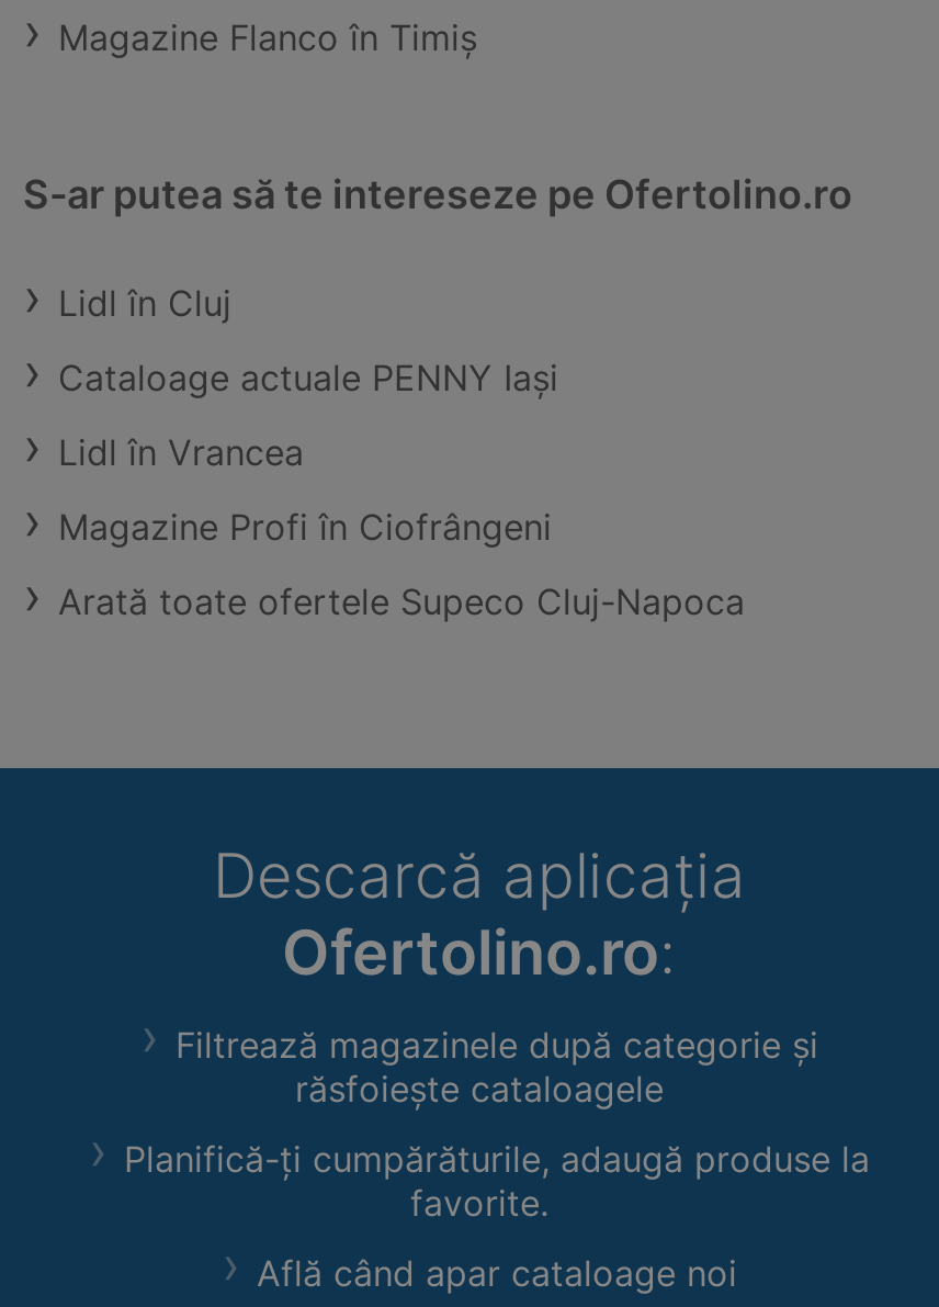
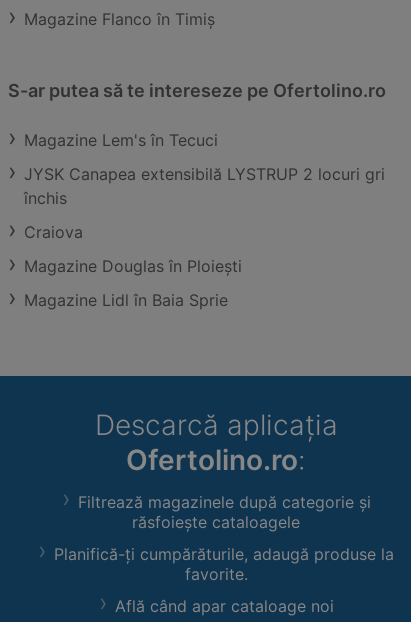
[58,281,231,325] Lidl în Cluj -> [24,130,218,150] Magazine Lem's în Tecuci
[58,356,558,400] Cataloage actuale PENNY Iaşi -> [24,164,385,208] JYSK Canapea extensibilă LYSTRUP 2 locuri gri | închis
[58,430,304,474] Lidl în Vrancea -> [24,222,83,242] Craiova
[58,505,552,549] Magazine Profi în Ciofrângeni -> [24,256,242,276] Magazine Douglas în Ploieşti
[58,580,745,624] Arată toate ofertele Supeco Cluj-Napoca -> [24,290,228,310] Magazine Lidl în Baia Sprie

